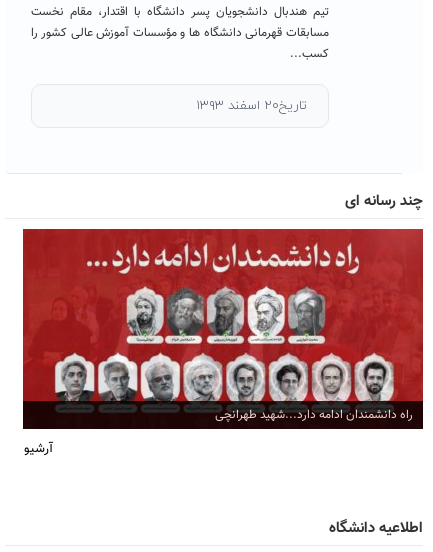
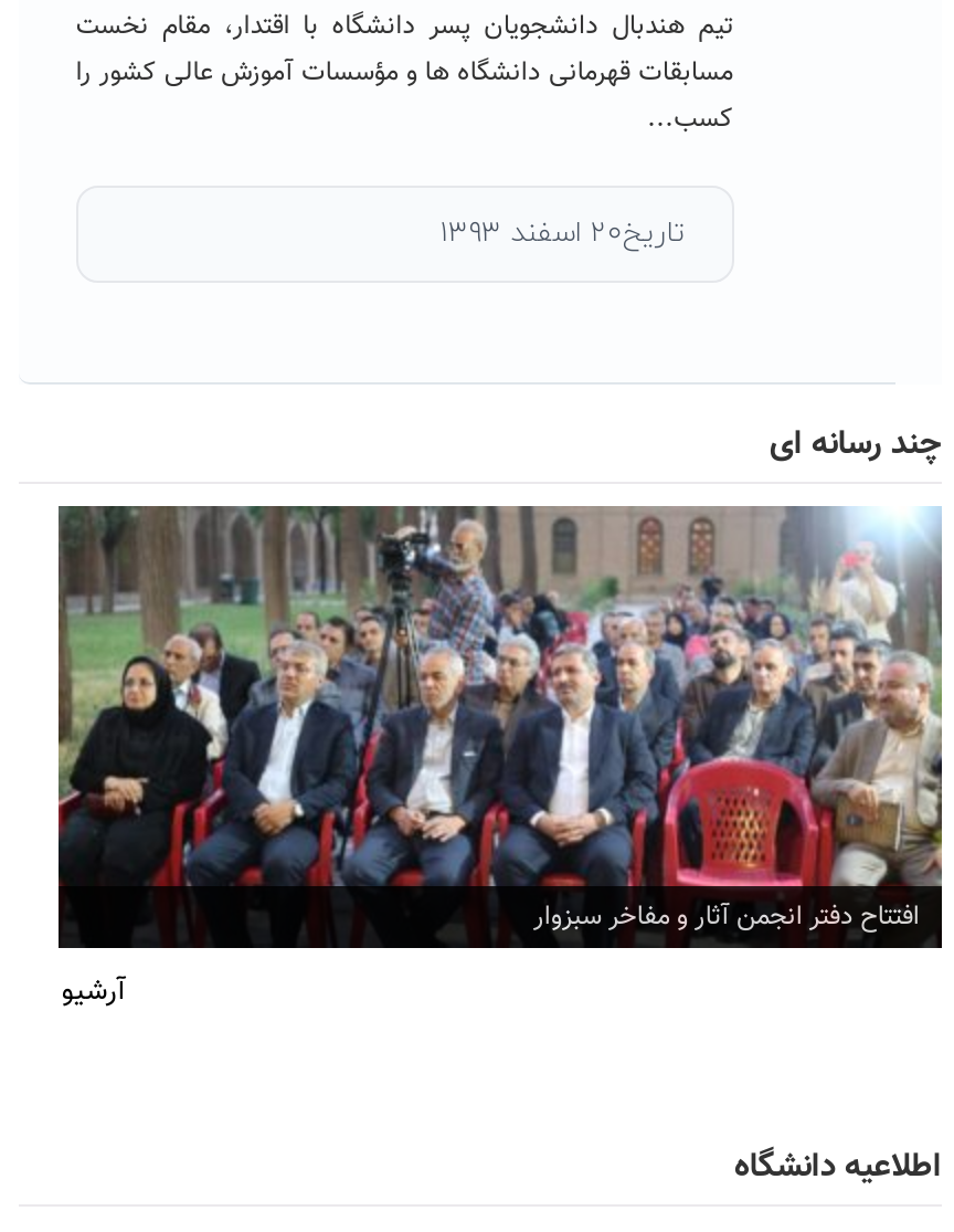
[22,228,424,424] [image] | راه دانشمندان ادامه دارد...شهید طهرانچی -> [56,504,944,937] [image] | افتتاح دفتر انجمن آثار و مفاخر سبزوار

